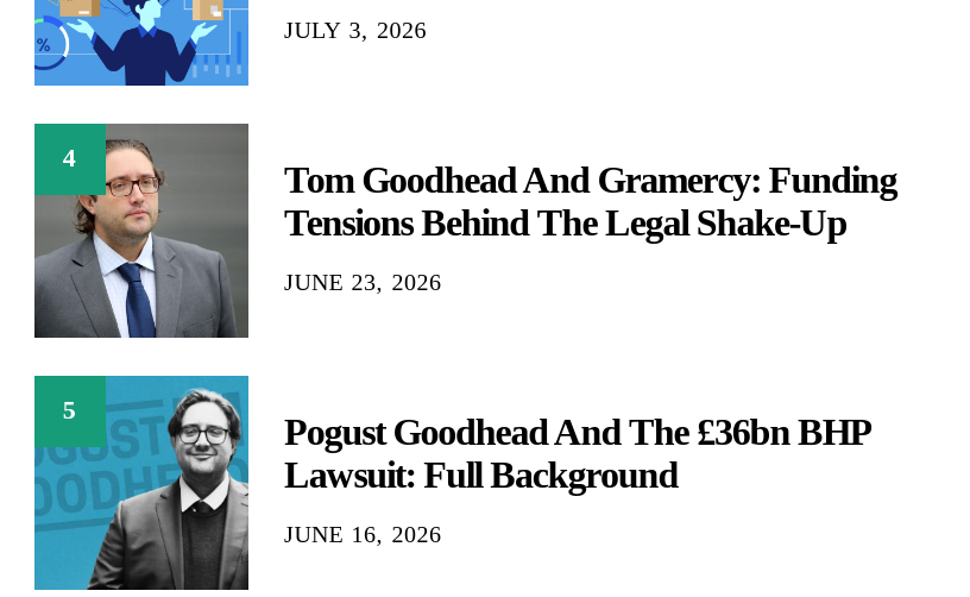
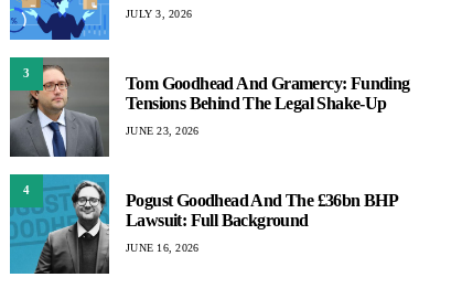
[63,143,78,172] 4 -> [23,66,30,80] 3
[63,395,78,424] 5 -> [23,183,30,197] 4

